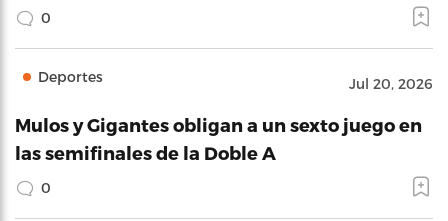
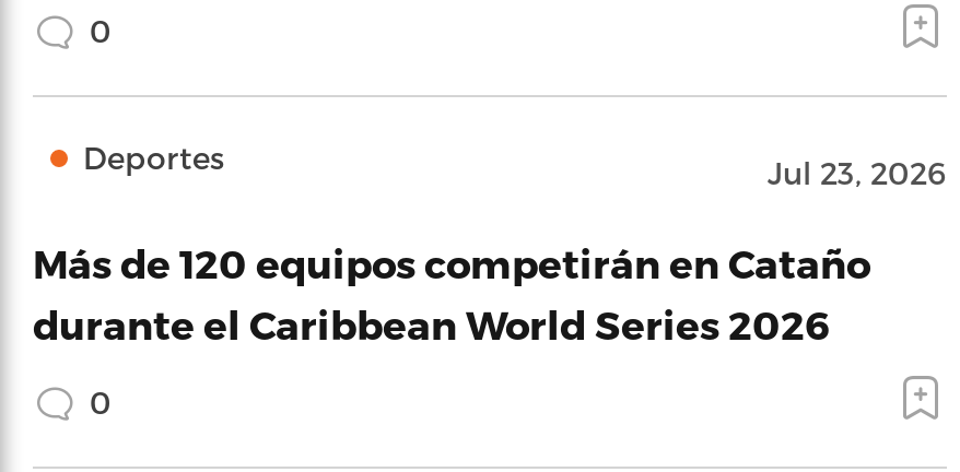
[349,75,433,92] Jul 20, 2026 -> [768,154,947,192] Jul 23, 2026
[15,114,422,163] Mulos y Gigantes obligan a un sexto juego en | las semifinales de la Doble A -> [33,240,870,347] Más de 120 equipos competirán en Cataño | durante el Caribbean World Series 2026

